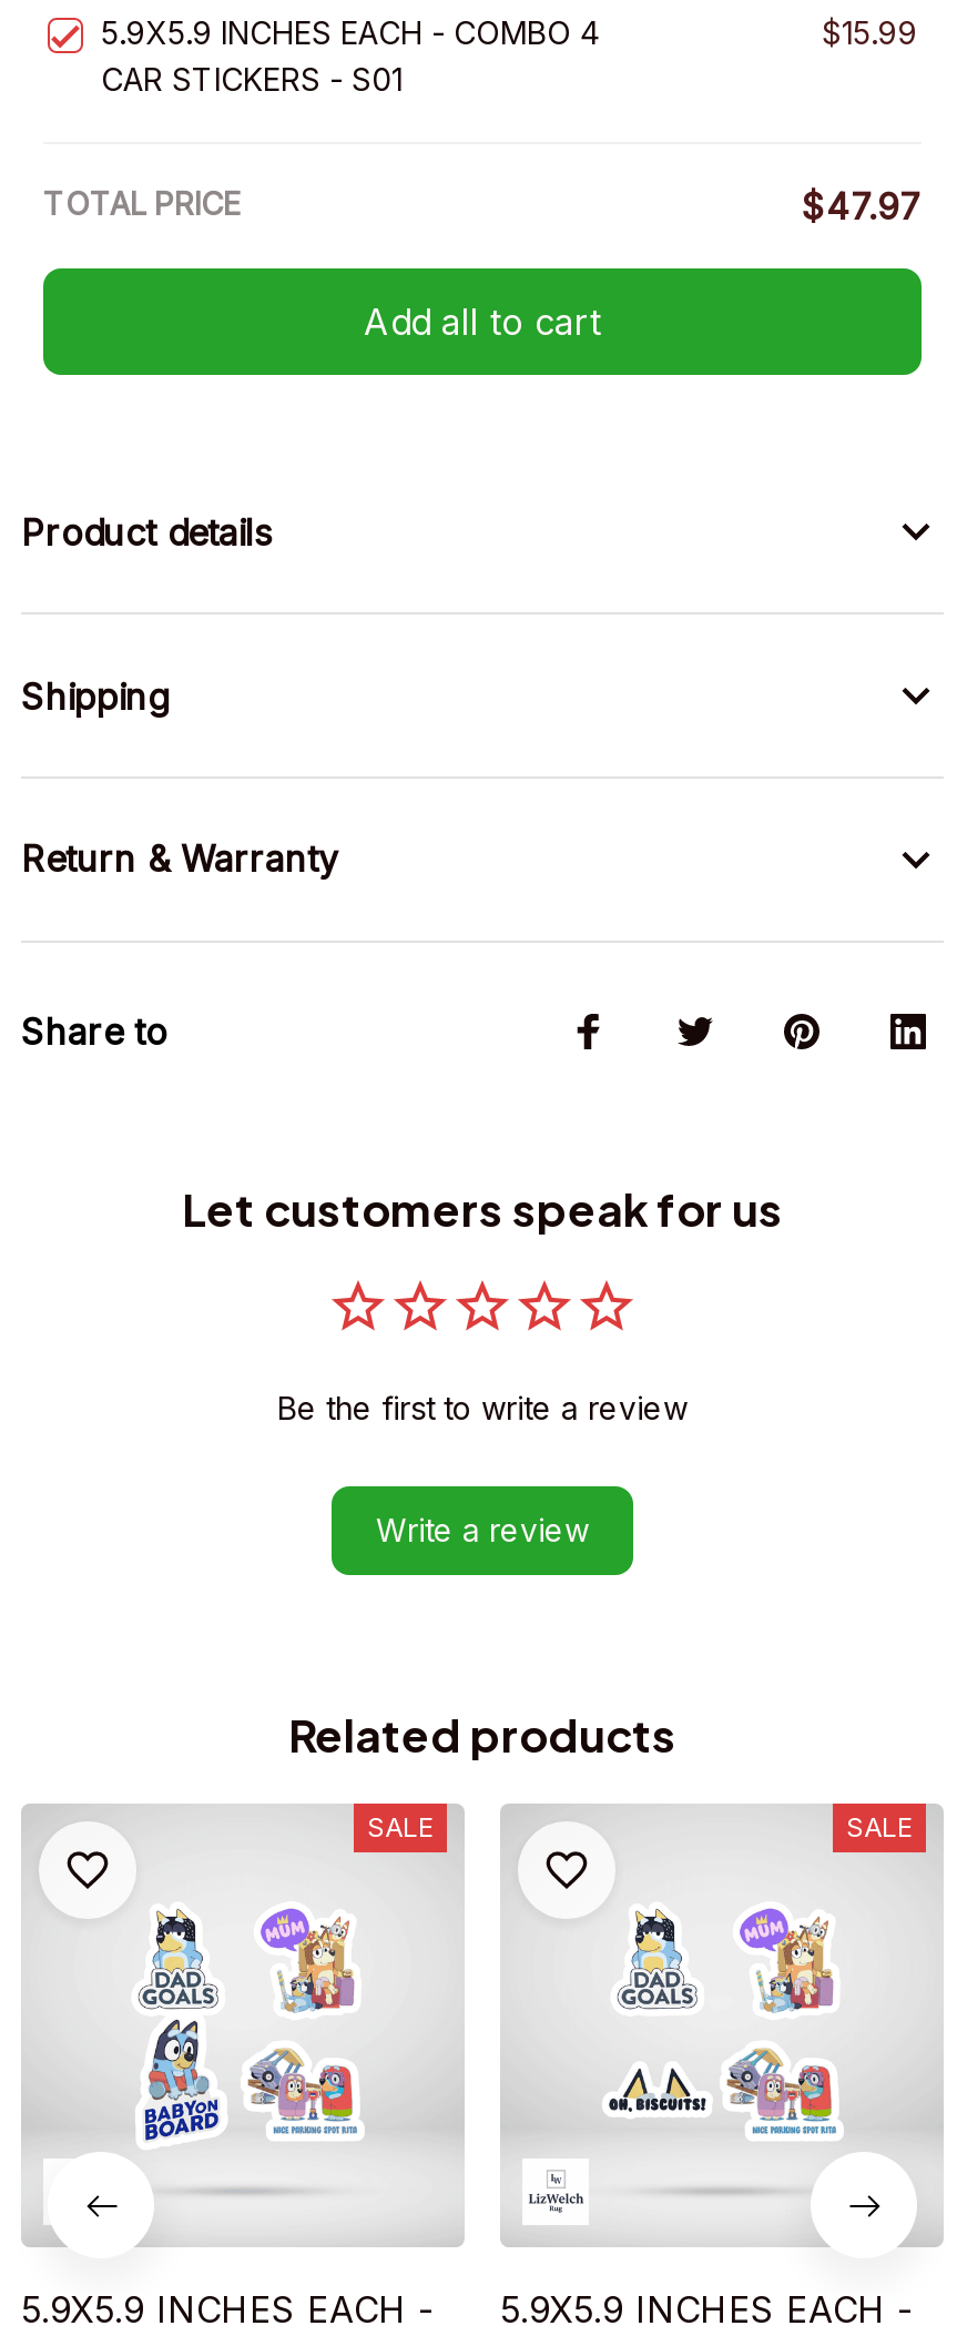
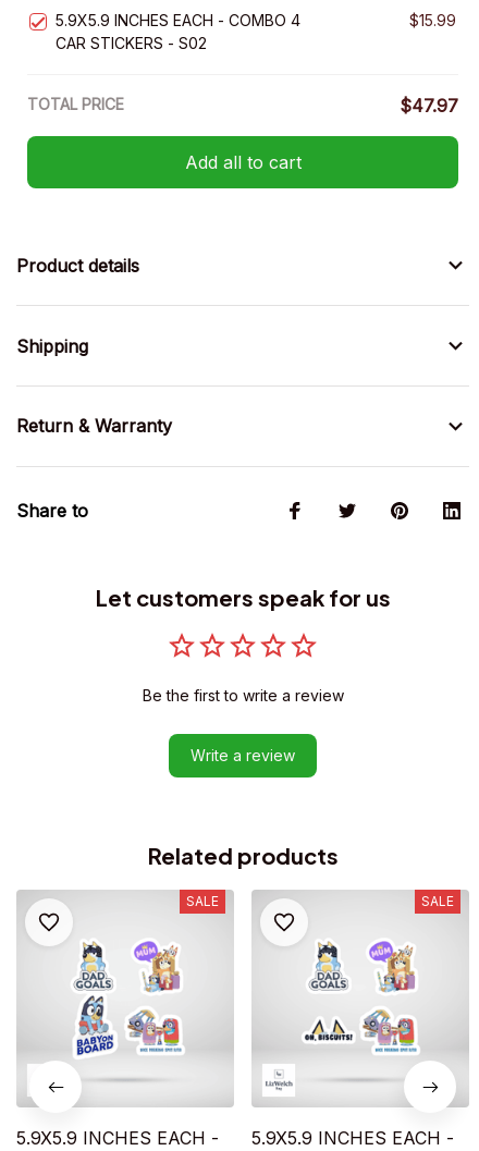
[101,61,403,98] CAR STICKERS - S01 -> [56,34,207,53] CAR STICKERS - S02

